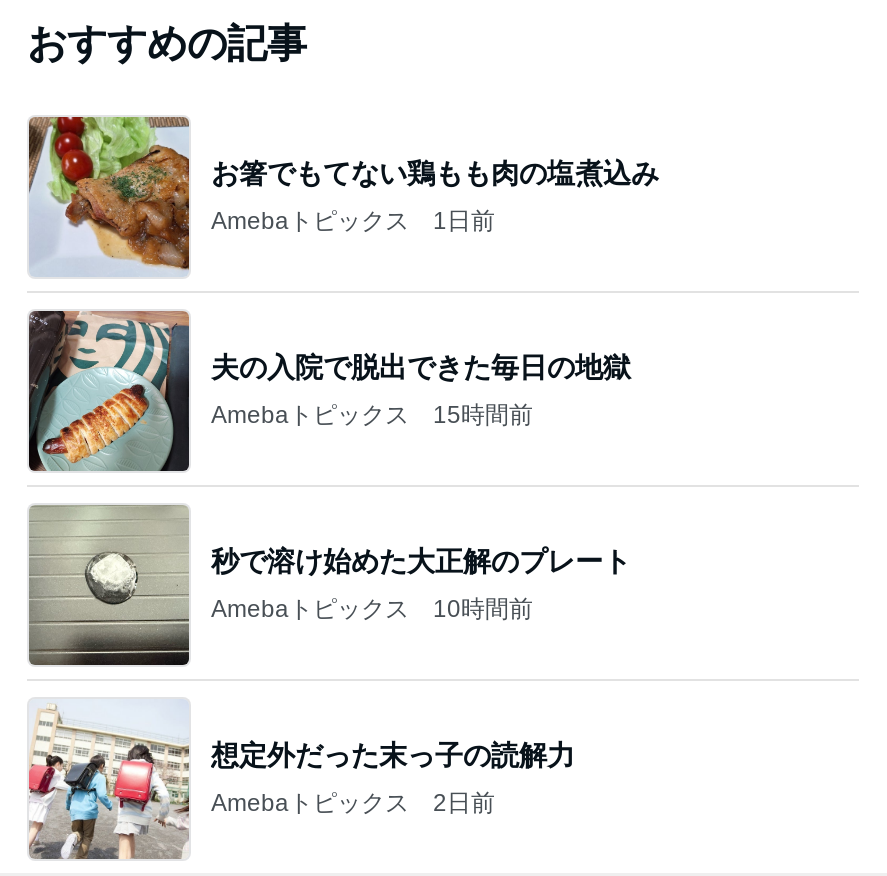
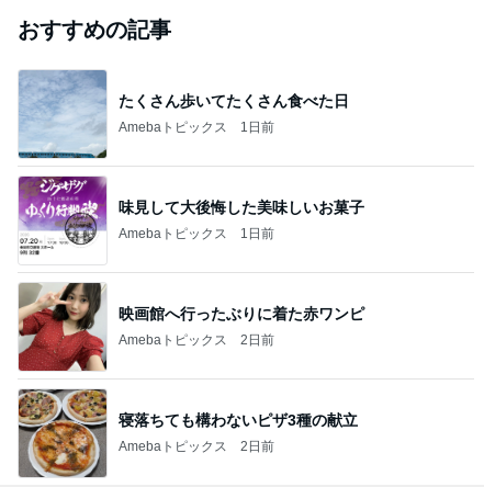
[27,115,659,277] [image] | お箸でもてない鶏もも肉の塩煮込み -> [18,69,349,159] [image] | たくさん歩いてたくさん食べた日
[27,309,631,473] [image] | 夫の入院で脱出できた毎日の地獄 -> [18,175,364,264] [image] | 味見して大後悔した美味しいお菓子
[211,400,533,428] Amebaトピックス 15時間前 -> [119,225,274,241] Amebaトピックス 1日前
[29,503,631,667] [image] | 秒で溶け始めた大正解のプレート -> [19,283,364,372] [image] | 映画館へ行ったぶりに着た赤ワンピ
[211,594,533,622] Amebaトピックス 10時間前 -> [119,332,274,347] Amebaトピックス 2日前
[27,699,575,861] [image] | 想定外だった末っ子の読解力 -> [18,388,358,477] [image] | 寝落ちても構わないピザ3種の献立

